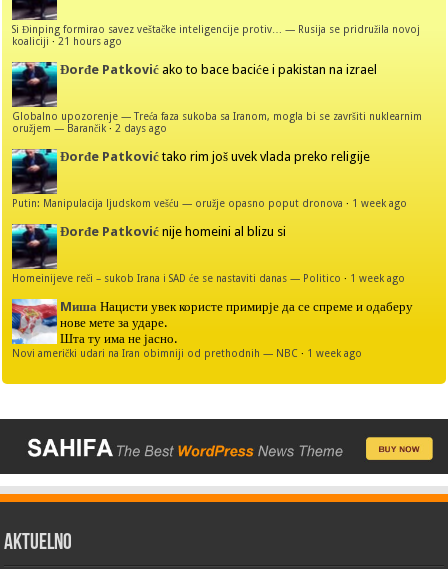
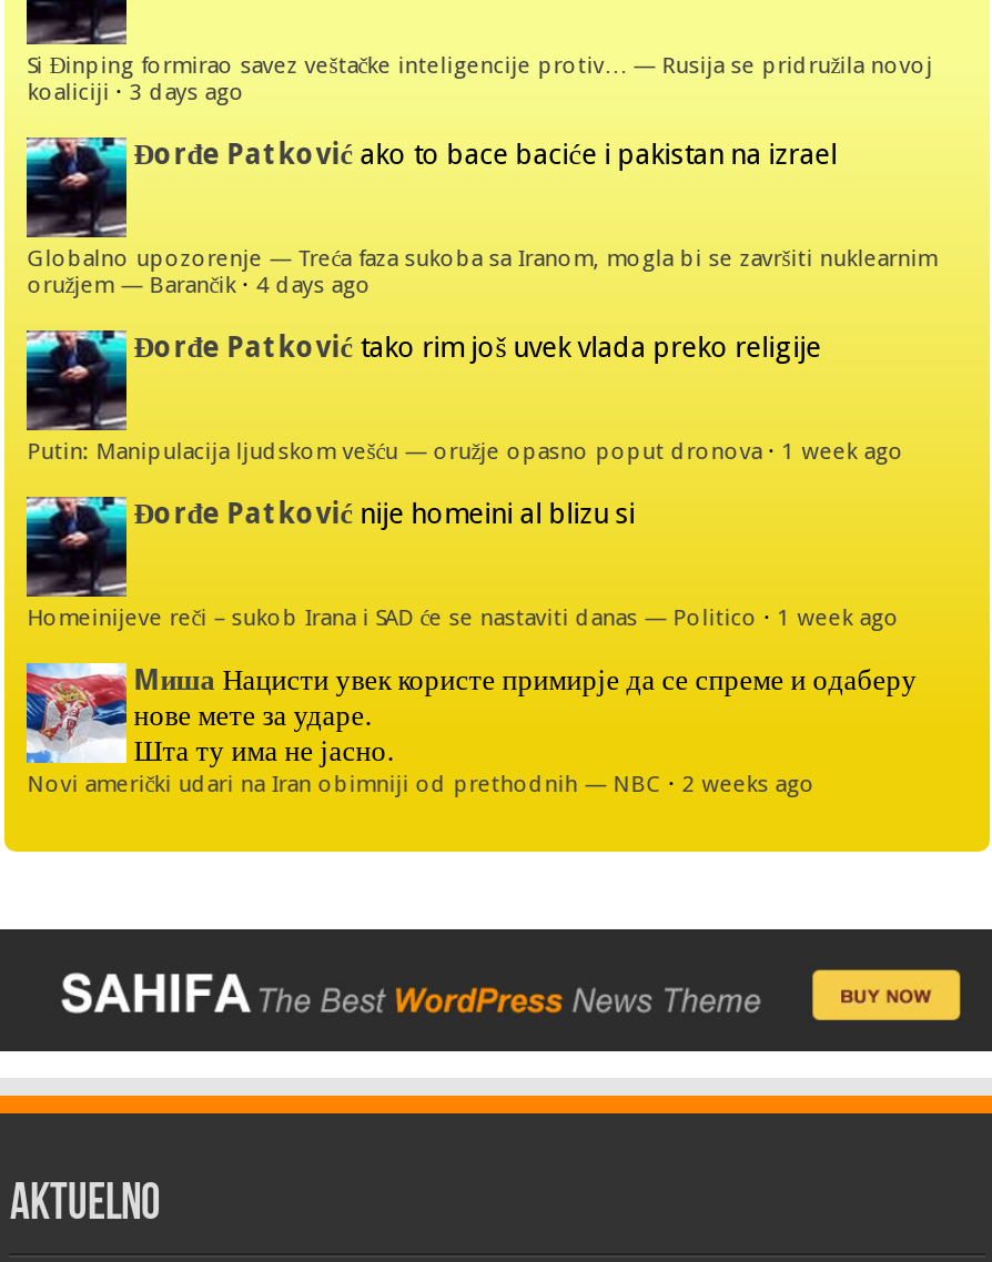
[12,35,122,47] koaliciji ·21 hours ago -> [27,77,245,104] koaliciji ·3 days ago
[12,122,167,134] oružjem — Barančik · 2 days ago -> [27,270,371,297] oružjem — Barančik · 4 days ago
[12,347,362,359] Novi američki udari na Iran obimniji od prethodnih — NBC · 1 week ago -> [27,769,815,796] Novi američki udari na Iran obimniji od prethodnih — NBC · 2 weeks ago

